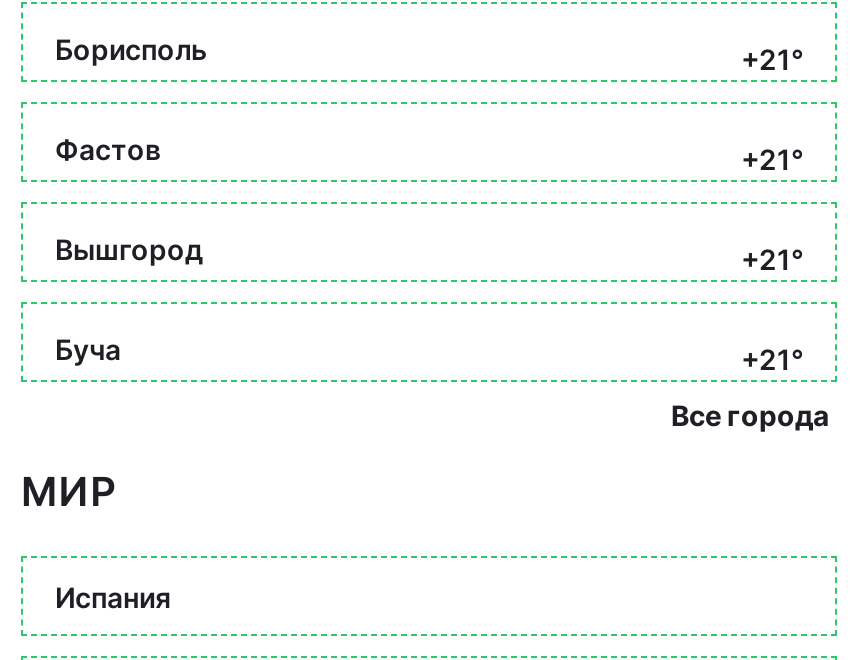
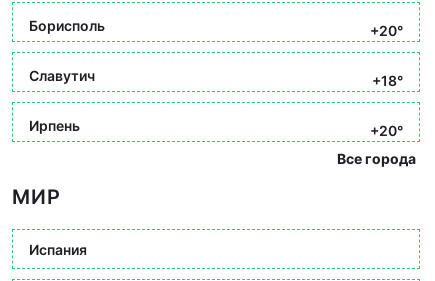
[55,42,803,376] +21° | Фастов | +21° | Вышгород | +21° | Буча | +21° -> [29,22,403,139] +20° | Славутич | +18° | Ирпень | +20°

